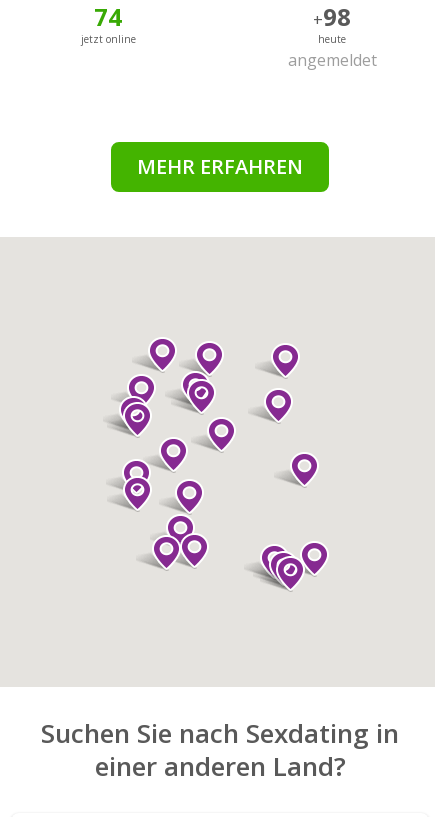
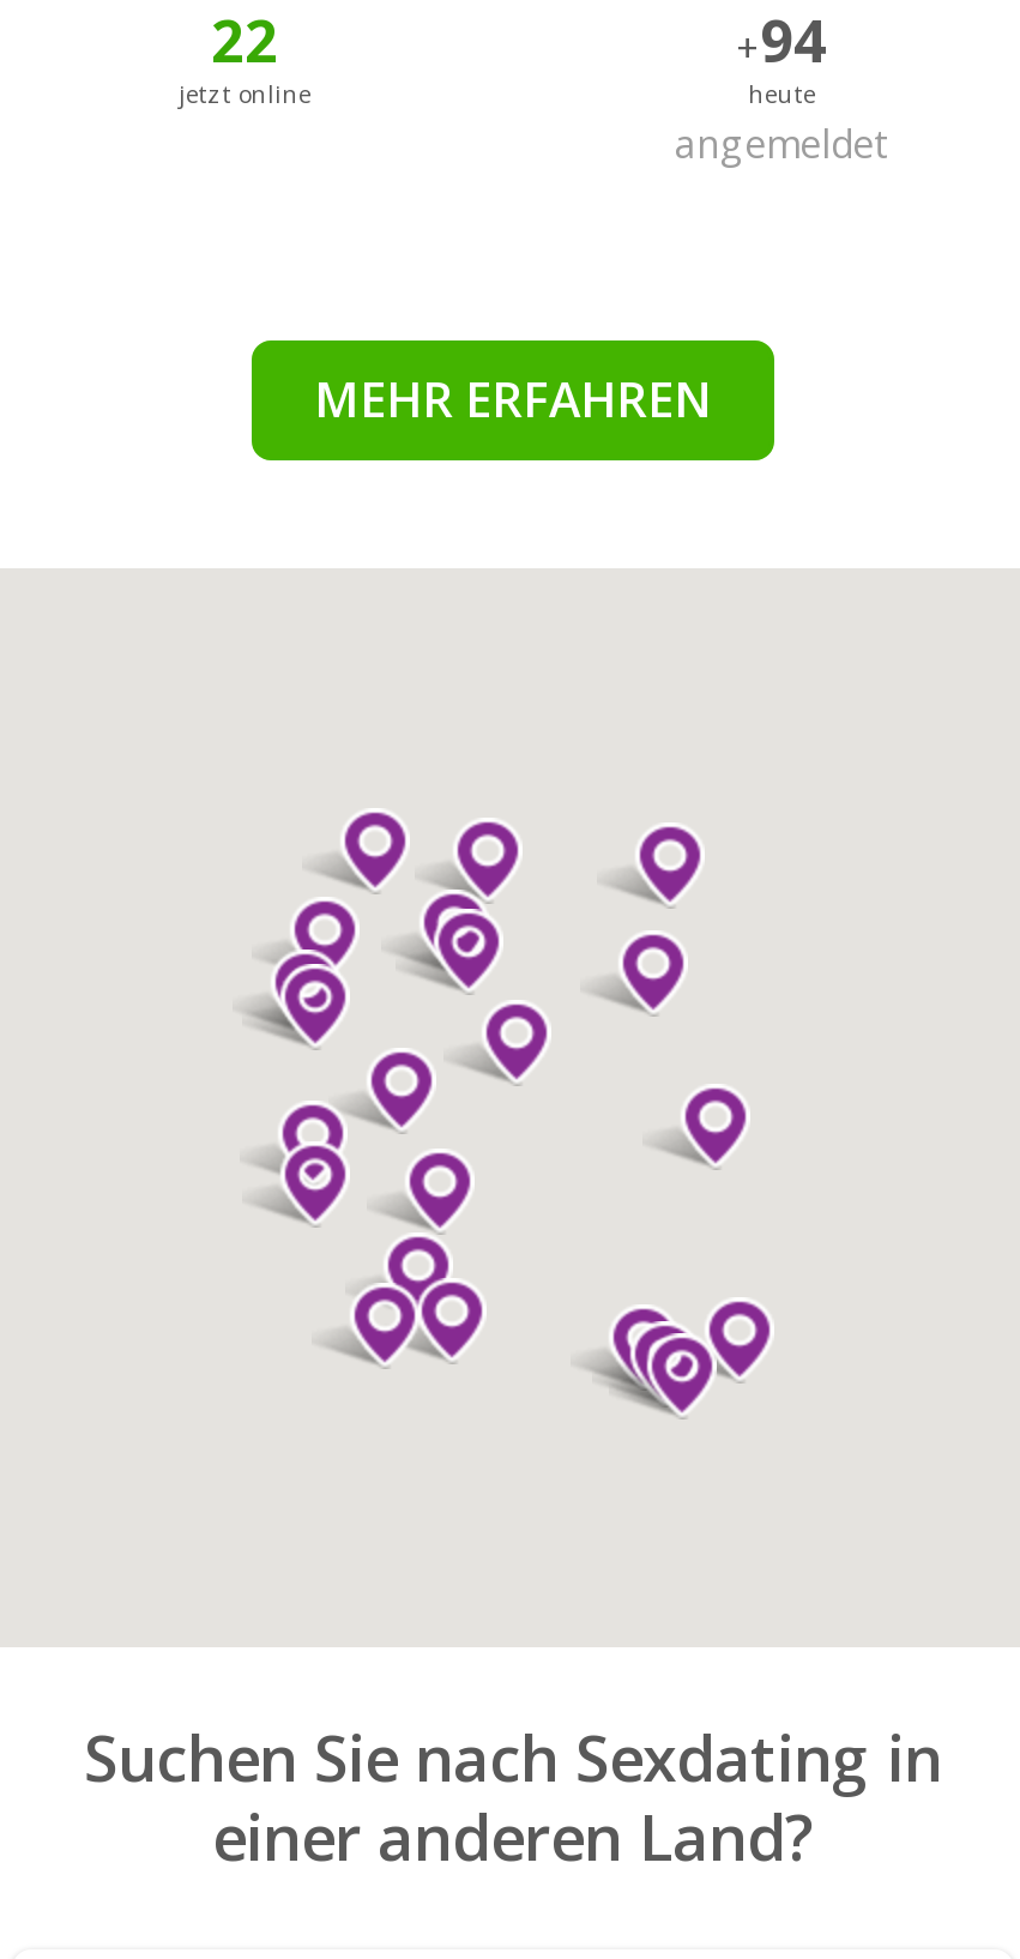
[94,0,122,33] 74 -> [211,1,278,80] 22
[313,0,351,33] +98 -> [736,1,827,80] +94

